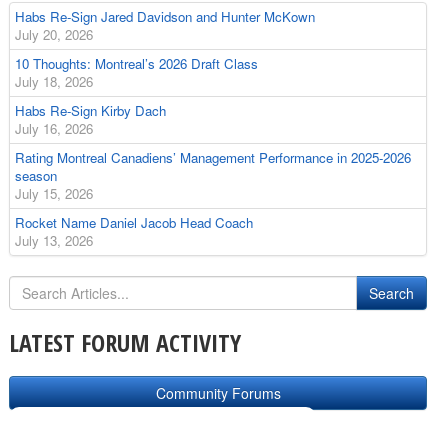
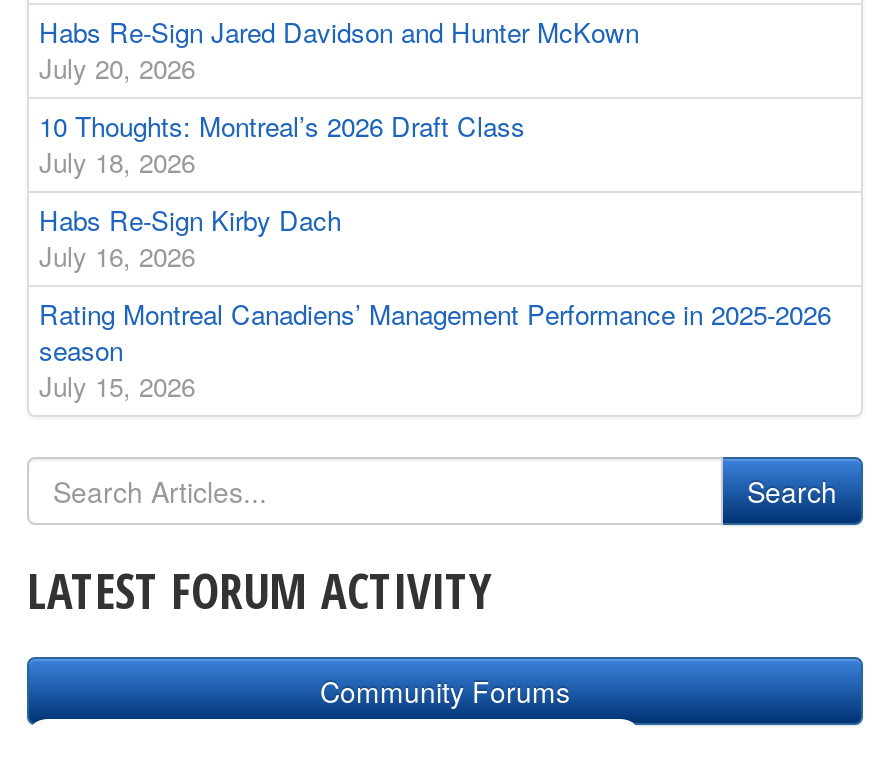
[15,213,253,250] Rocket Name Daniel Jacob Head Coach | July 13, 2026 -> none

